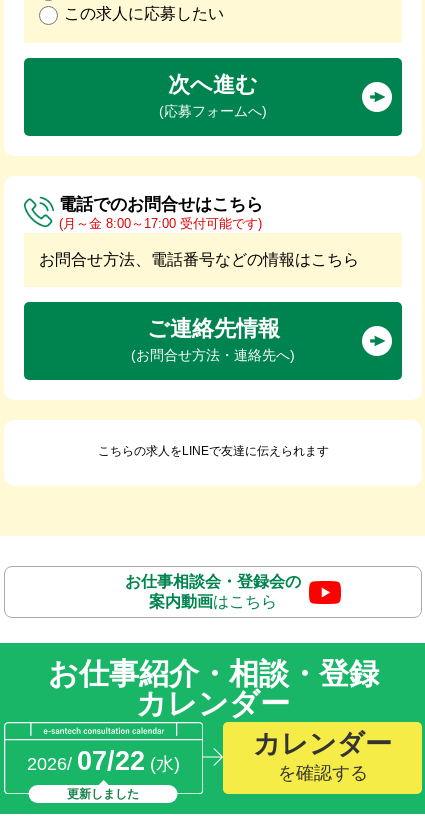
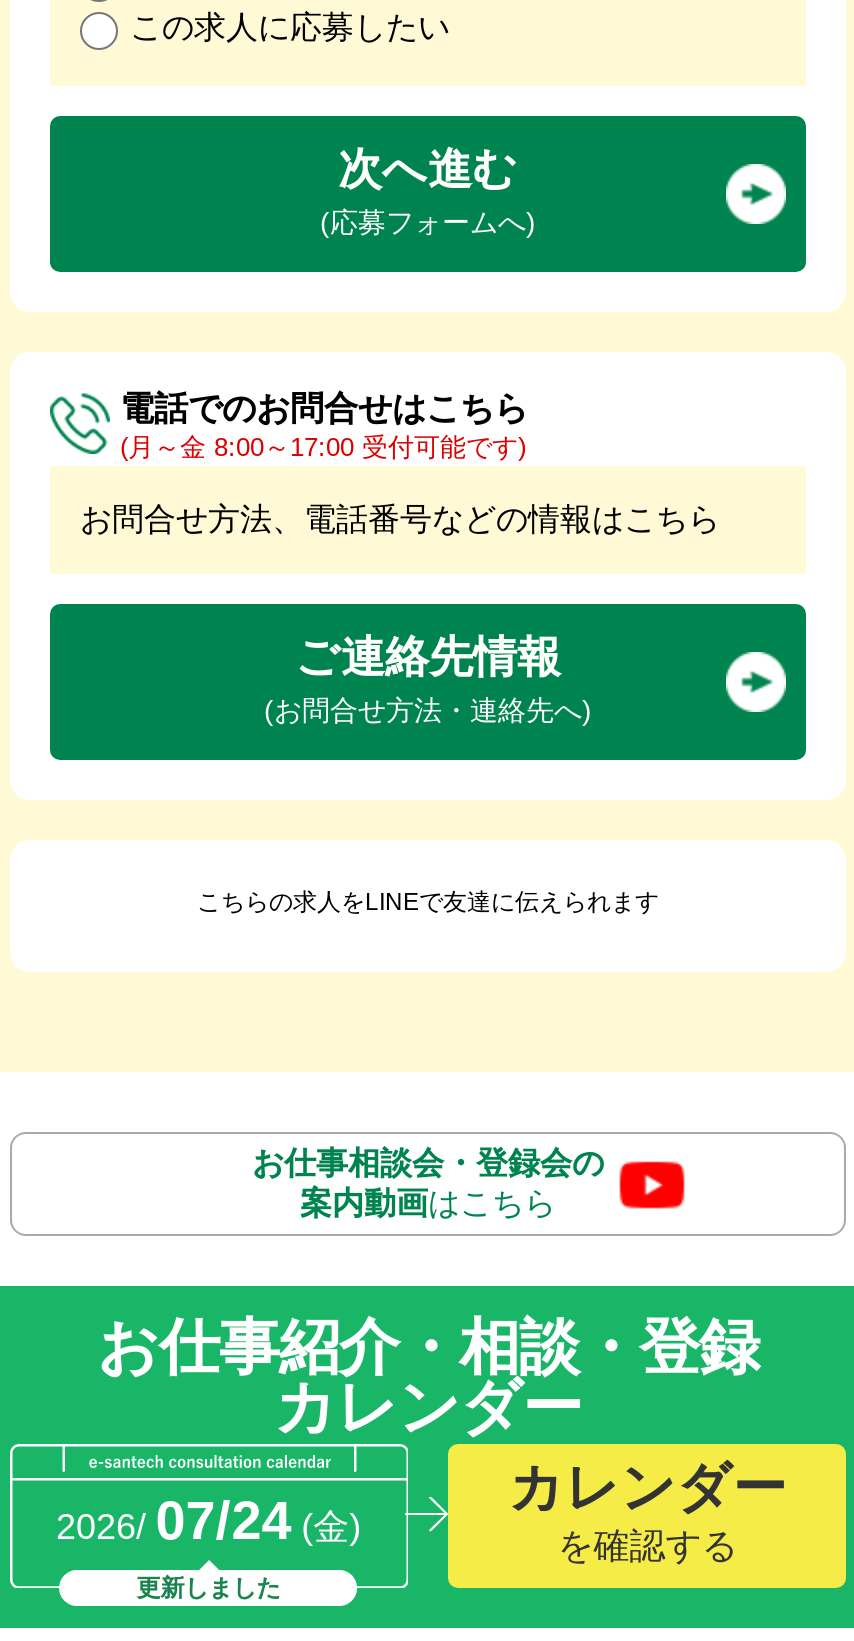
[27,746,180,776] 2026/ 07/22 (水) -> [56,1492,361,1552] 2026/ 07/24 (金)

